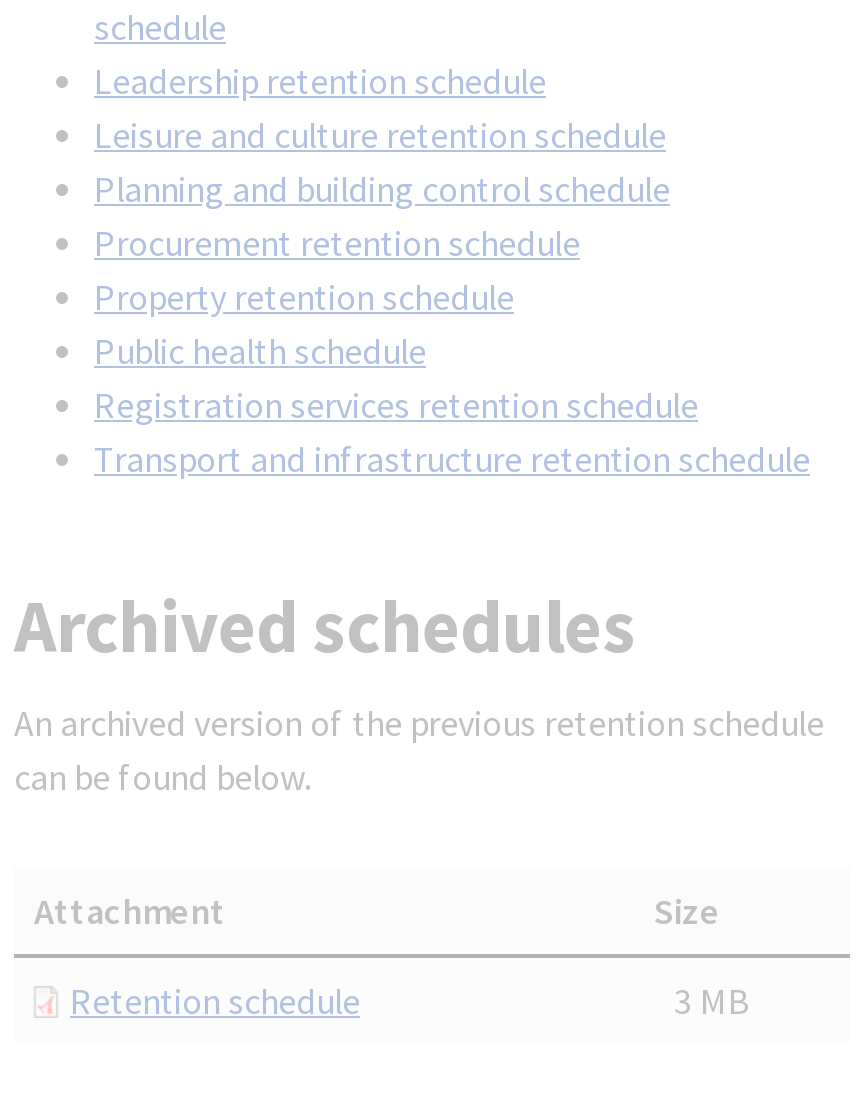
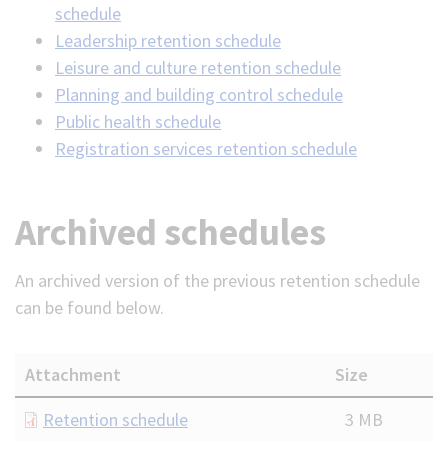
[94,220,580,320] Procurement retention schedule | Property retention schedule -> none
[94,436,810,482] Transport and infrastructure retention schedule -> none

